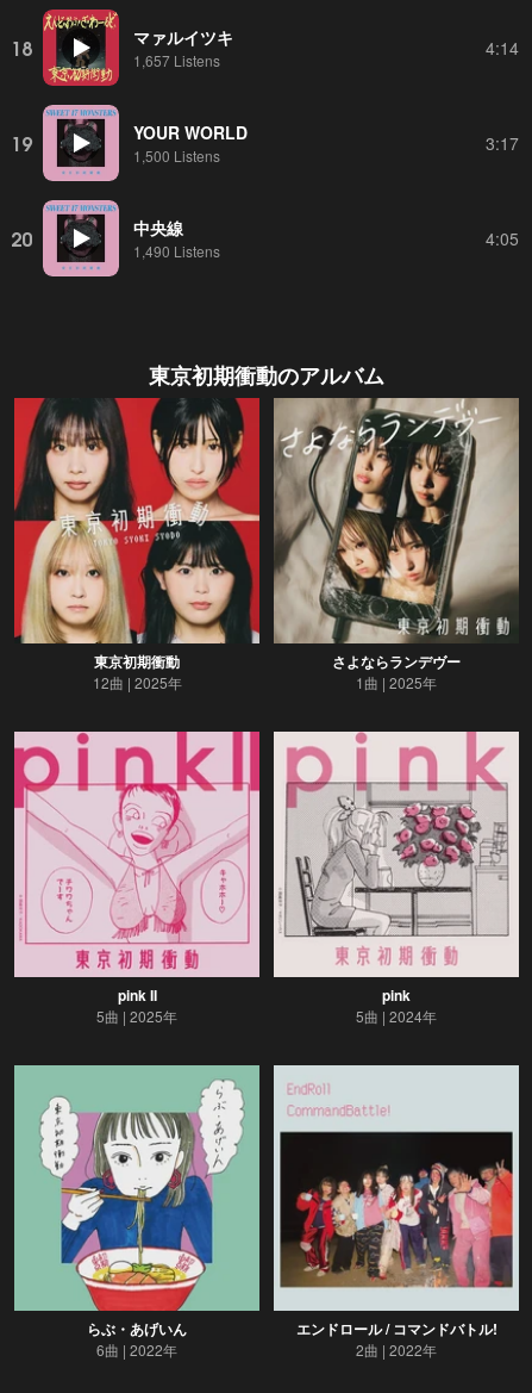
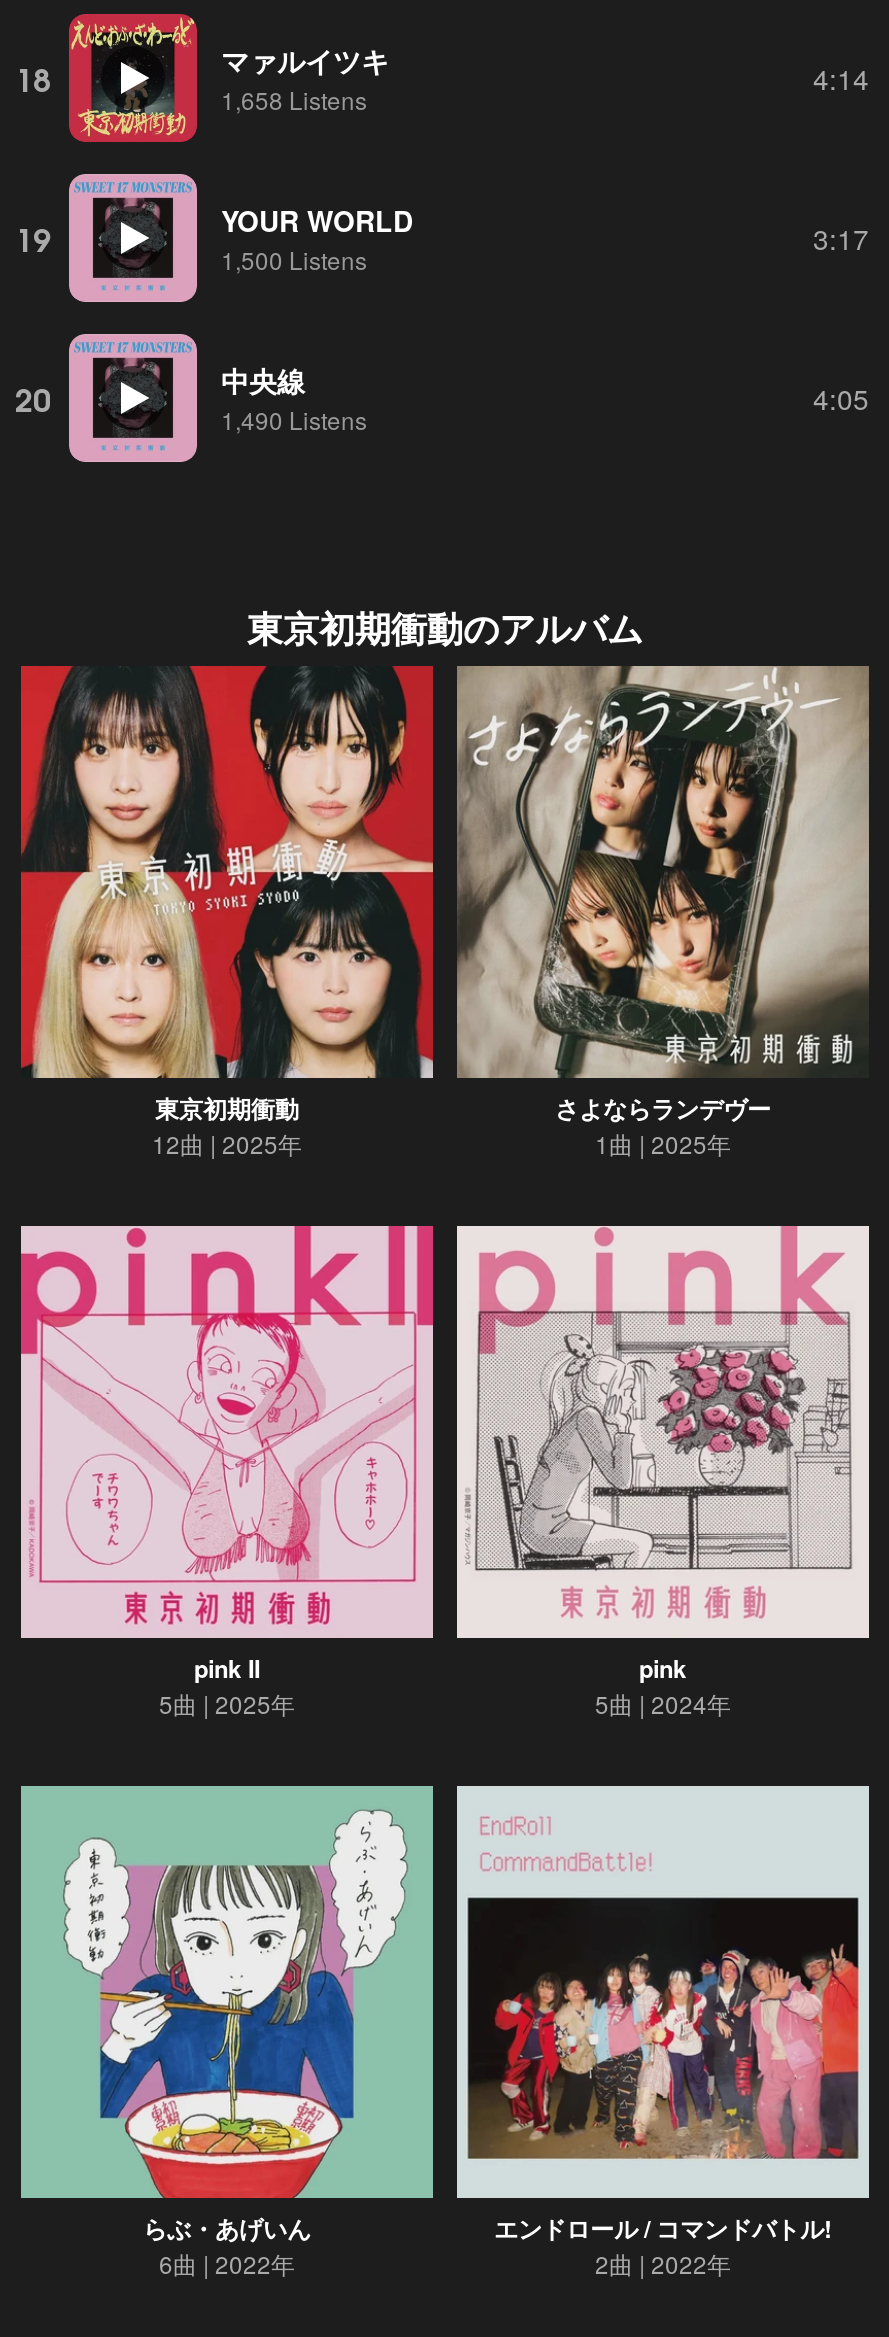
[133,49,220,70] 1,657 Listens -> [221,81,367,115] 1,658 Listens

